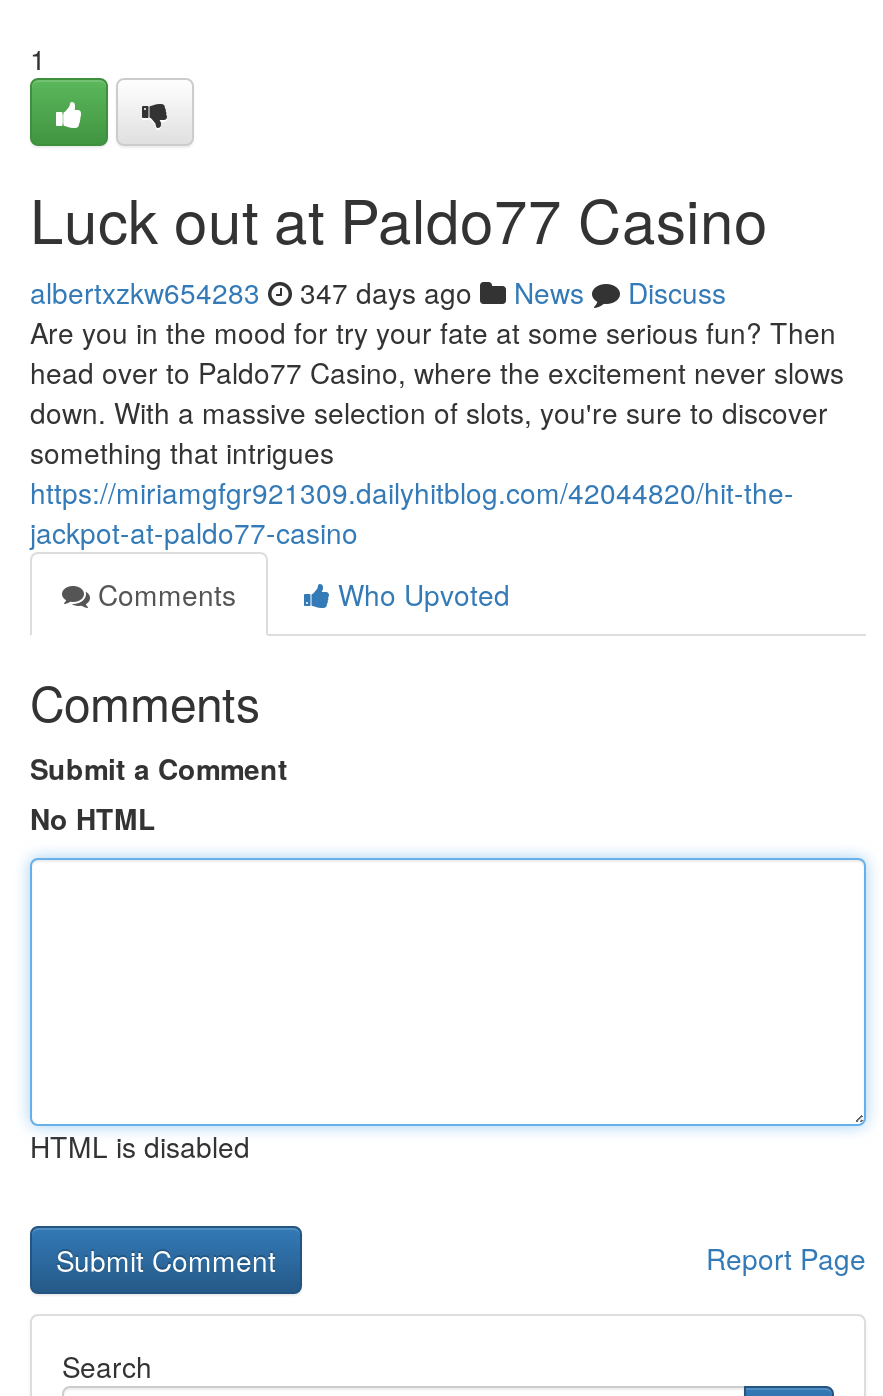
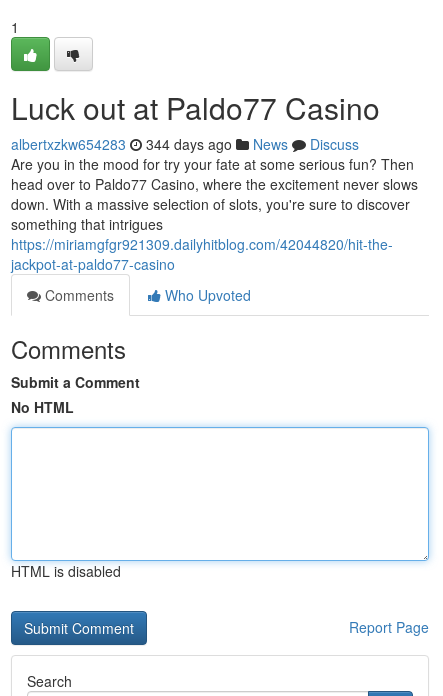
[30,272,726,312] albertxzkw654283 347 days ago News Discuss -> [11,134,359,154] albertxzkw654283 344 days ago News Discuss

